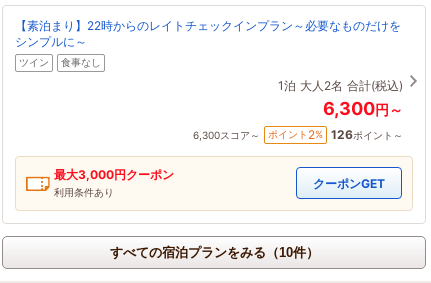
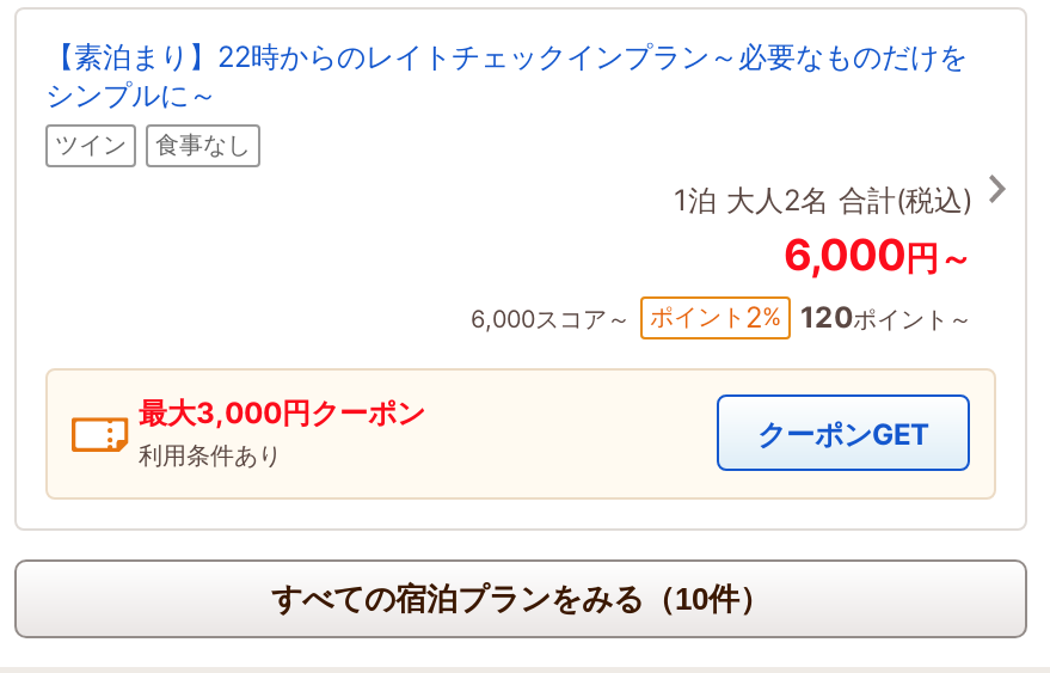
[323,98,403,119] 6,300円～ -> [784,229,972,279] 6,000円～
[193,129,260,141] 6,300スコア～ -> [471,303,631,332] 6,000スコア～
[268,127,403,142] ポイント2% 126ポイント～ -> [650,298,972,335] ポイント2% 120ポイント～

